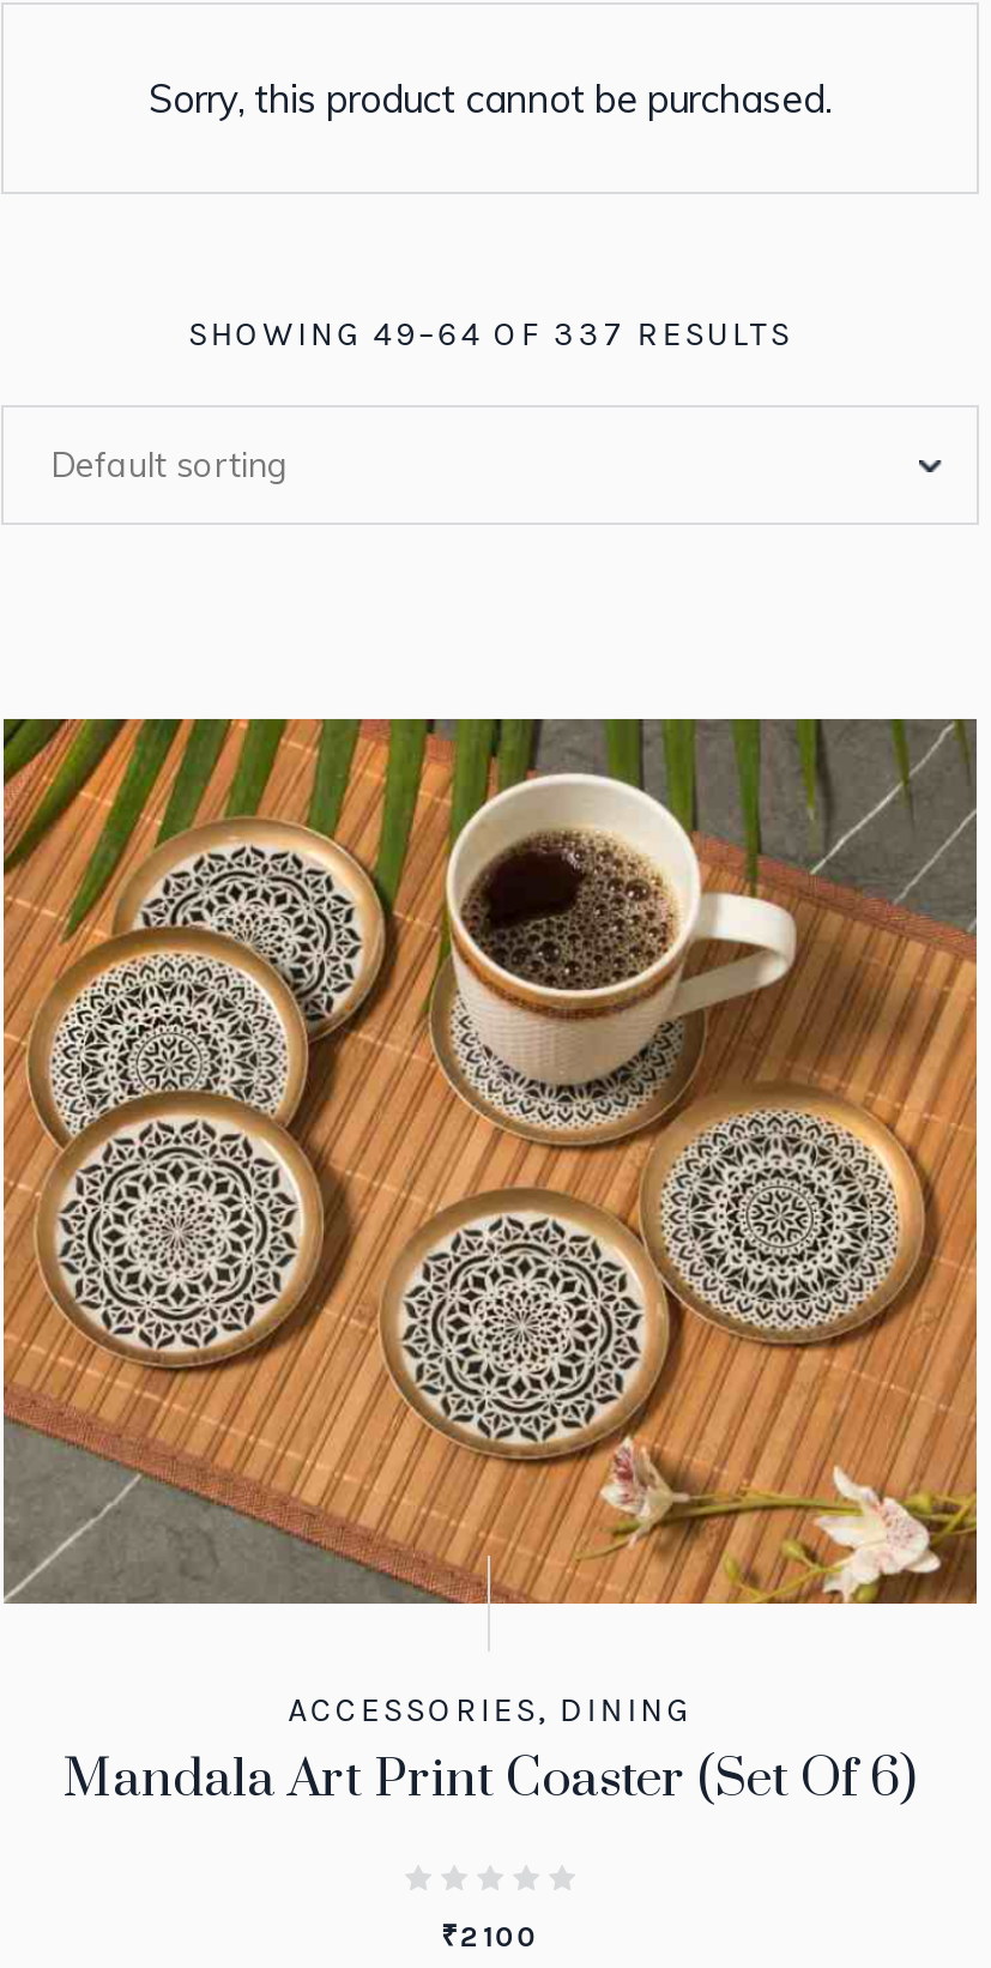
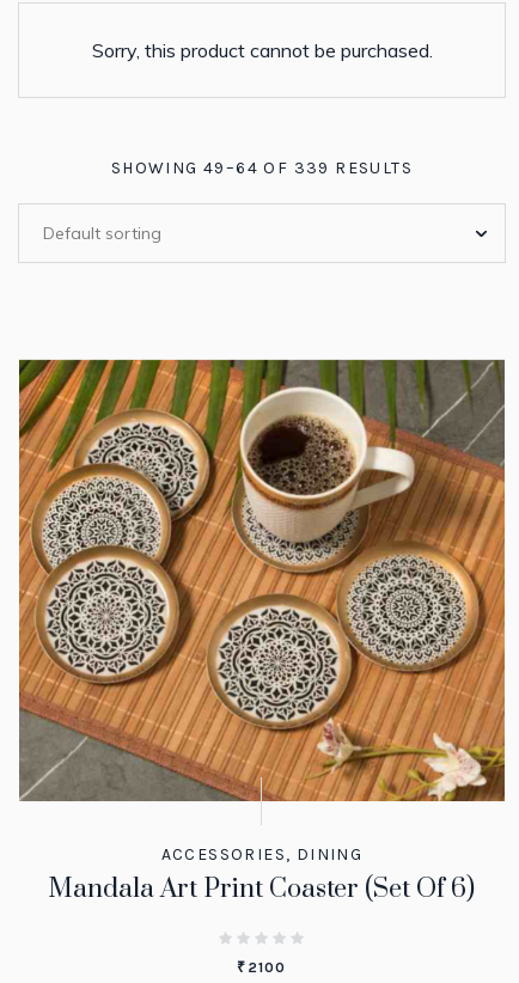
[188,313,792,354] SHOWING 49–64 OF 337 RESULTS -> [111,157,413,178] SHOWING 49–64 OF 339 RESULTS

